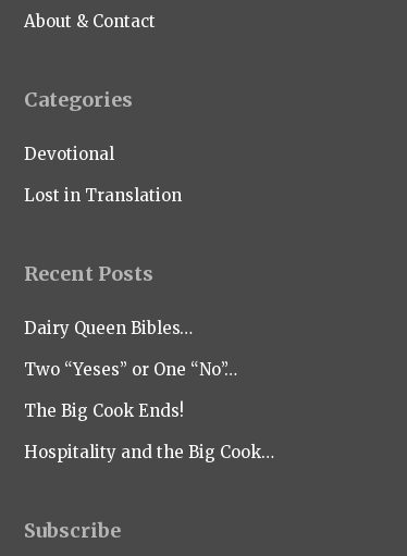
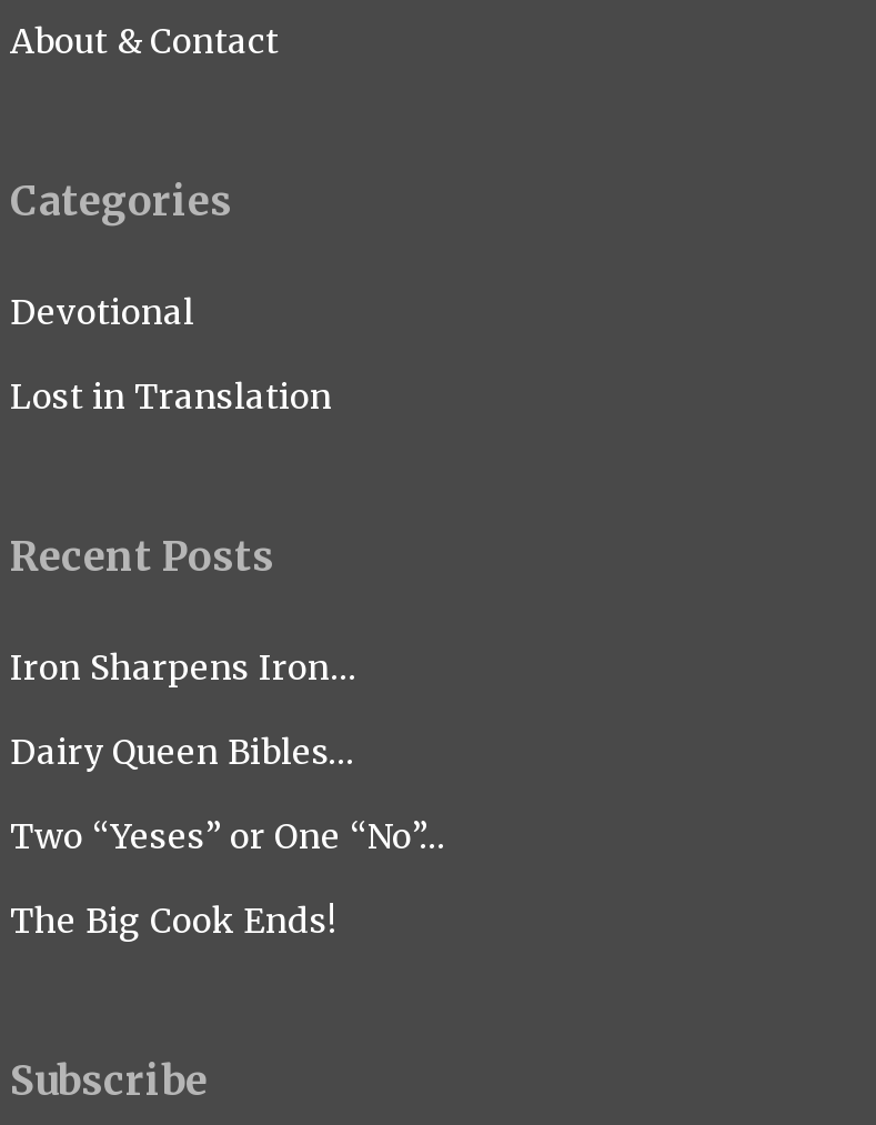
none -> [10,646,356,688] Iron Sharpens Iron…
moved [24,317,238,421] -> [10,730,445,941]: Dairy Queen Bibles… | Two “Yeses” or One “No”… | The Big Cook Ends!
[24,441,275,462] Hospitality and the Big Cook… -> none

